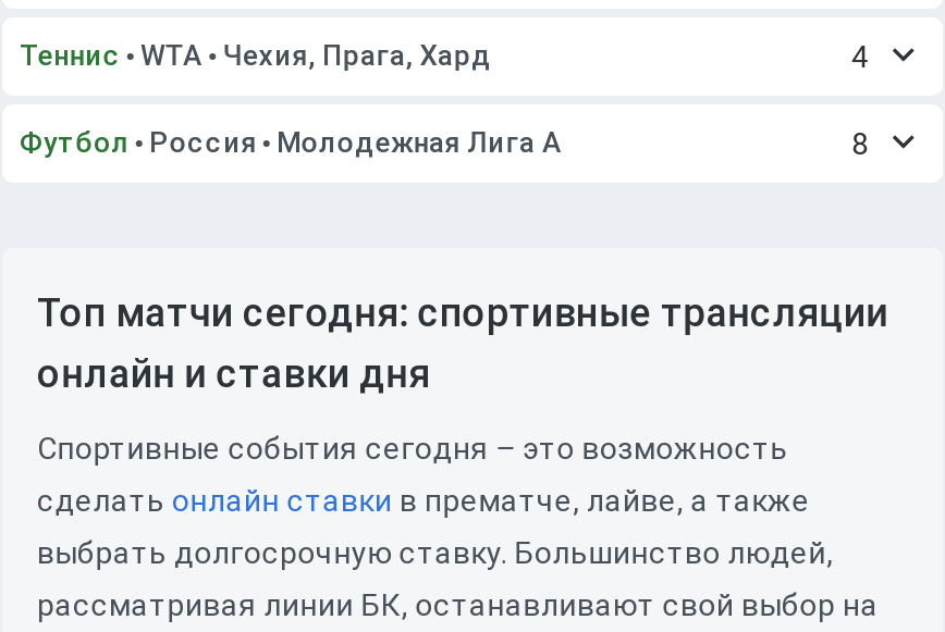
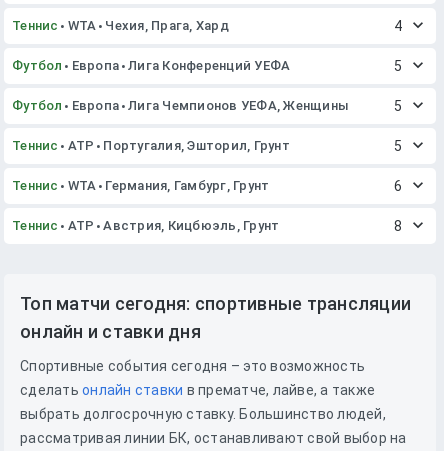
[20,126,562,159] Футбол Россия Молодежная Лига А -> [12,58,402,233] Футбол Европа Лига Конференций УЕФА | 5 | Футбол Европа Лига Чемпионов УЕФА, Женщины | 5 | Теннис ATP Португалия, Эшторил, Грунт | 5 | Теннис WTA Германия, Гамбург, Грунт | 6 | Теннис ATP Австрия, Кицбюэль, Грунт

